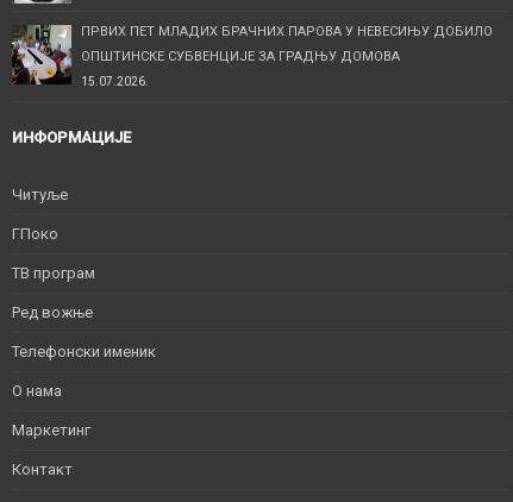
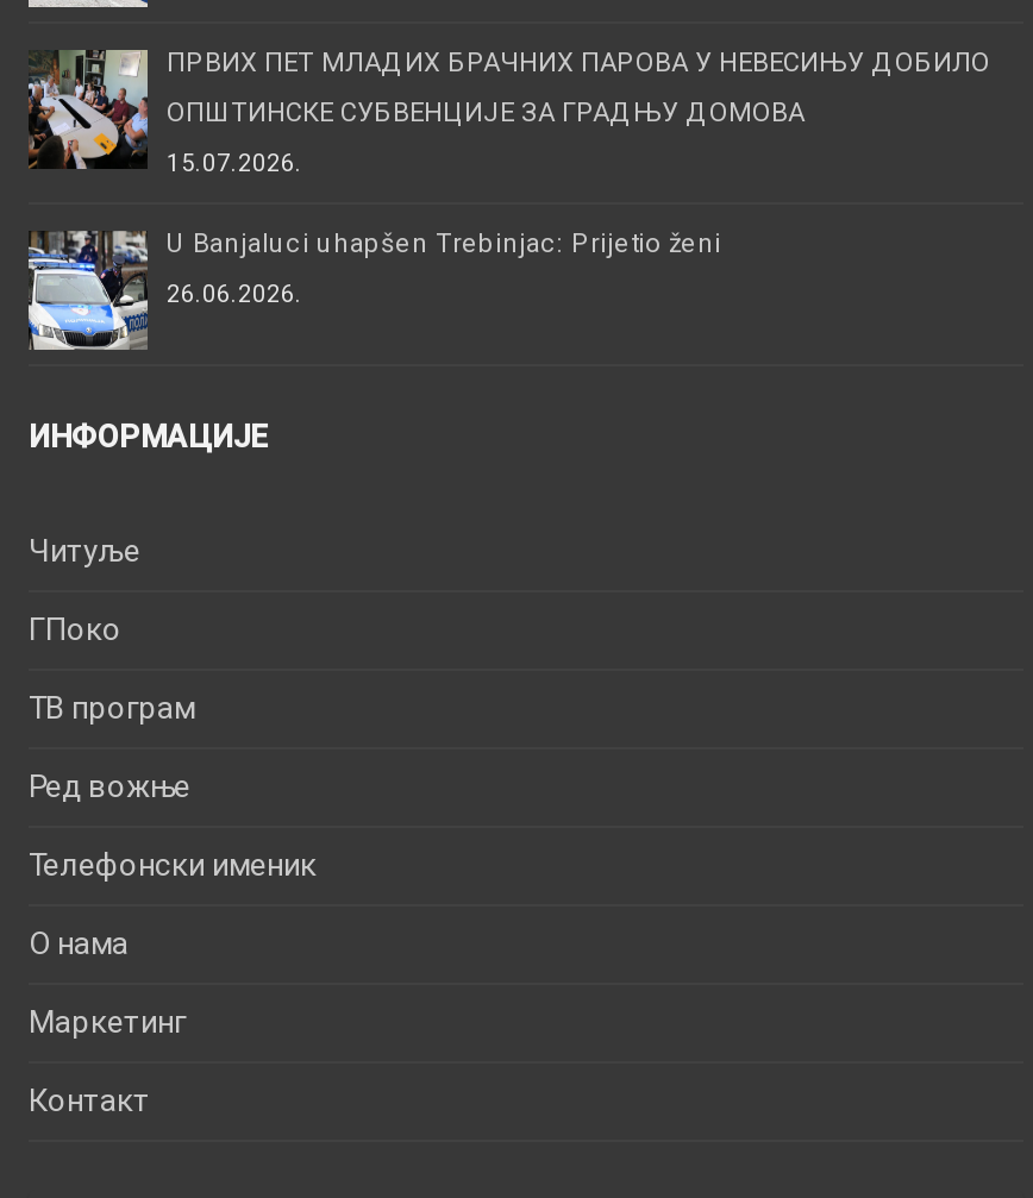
none -> [26,228,721,352] [image] | U Banjaluci uhapšen Trebinjac: Prijetio ženi | 26.06.2026.

